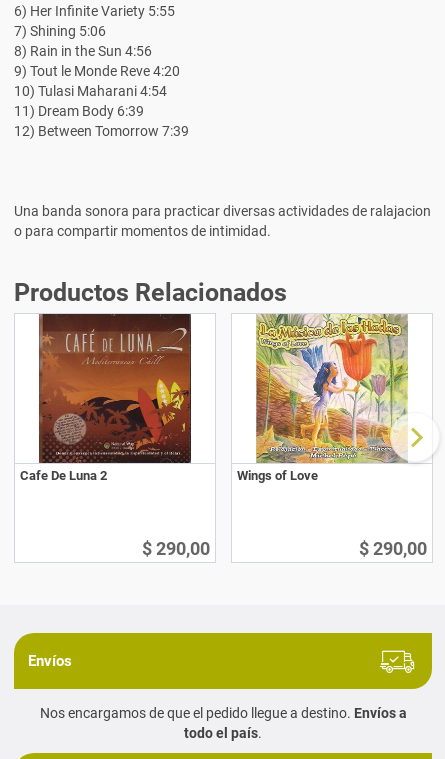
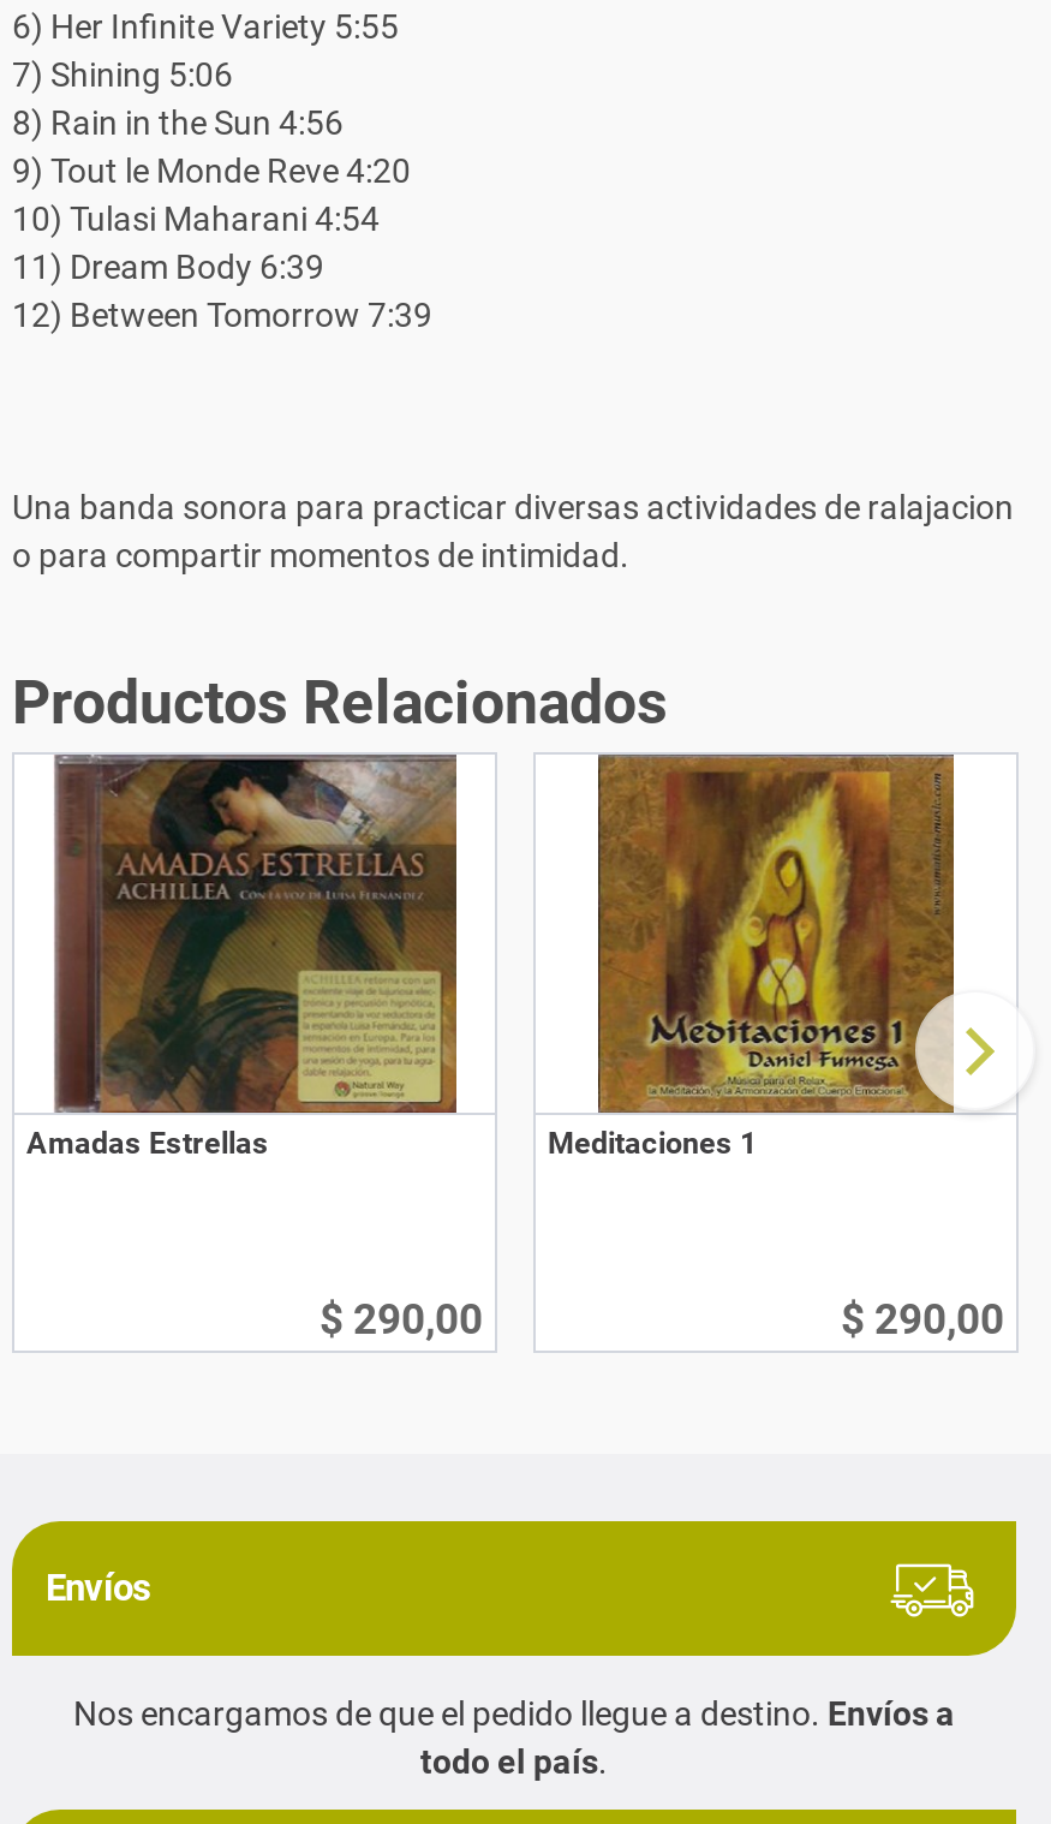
[20,314,199,483] [image] | Cafe De Luna 2 -> [26,752,459,1161] [image] | Amadas Estrellas
[237,314,409,483] [image] | Wings of Love -> [548,752,959,1161] [image] | Meditaciones 1

